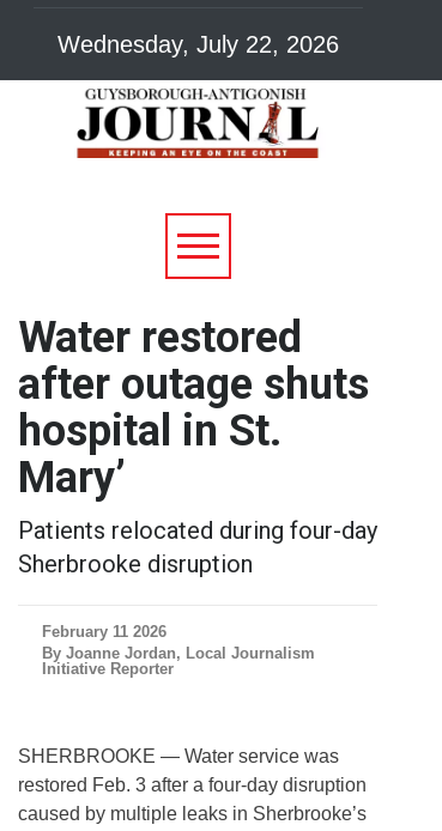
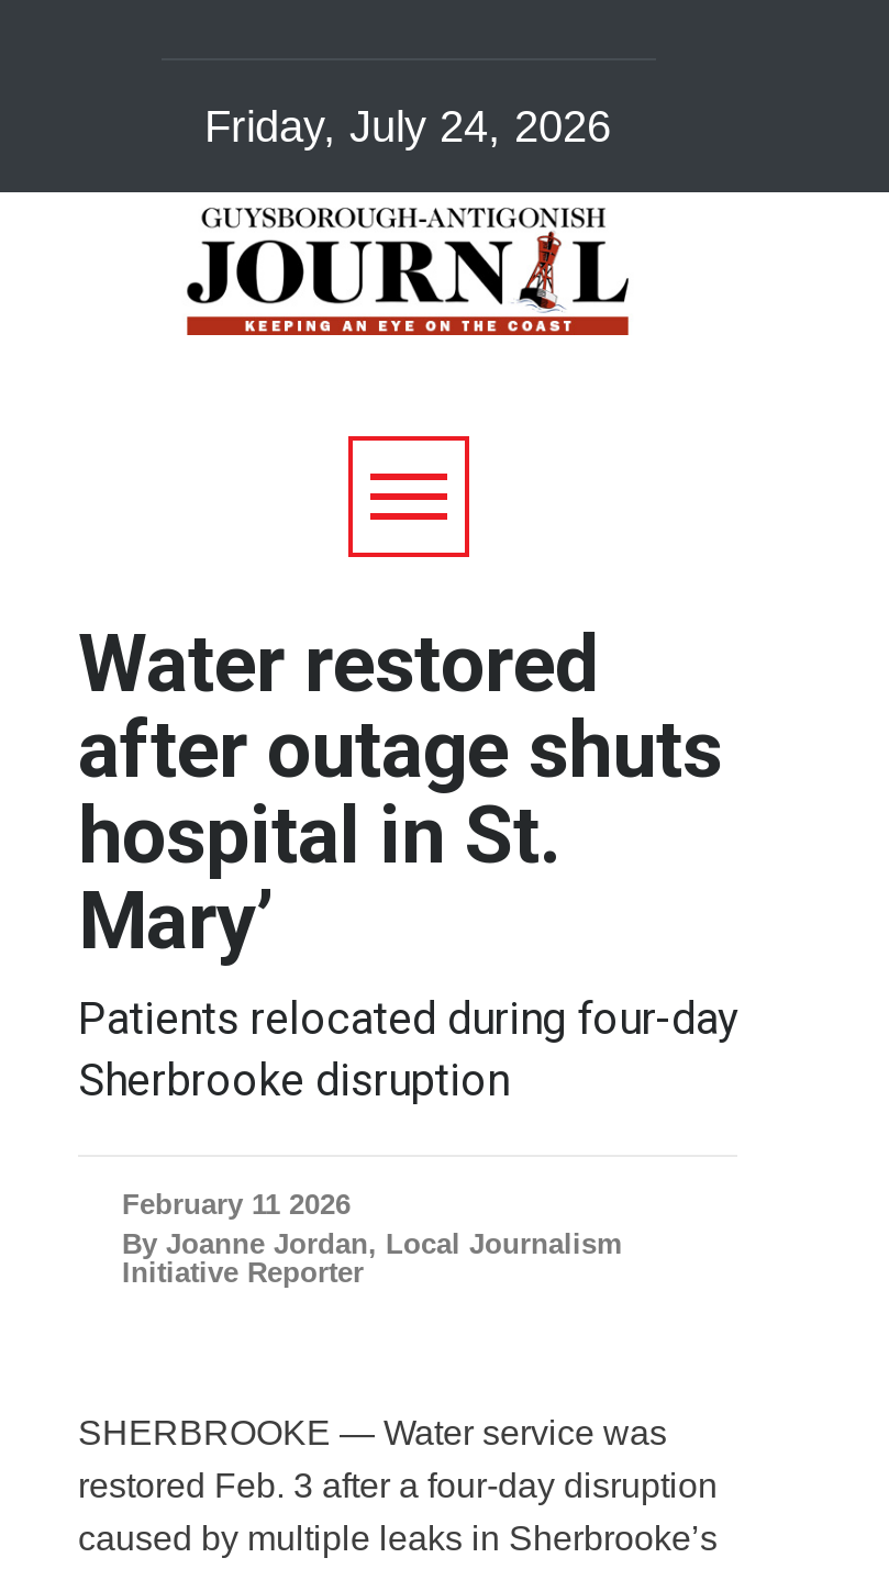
[57,31,338,57] Wednesday, July 22, 2026 -> [204,102,611,151] Friday, July 24, 2026

